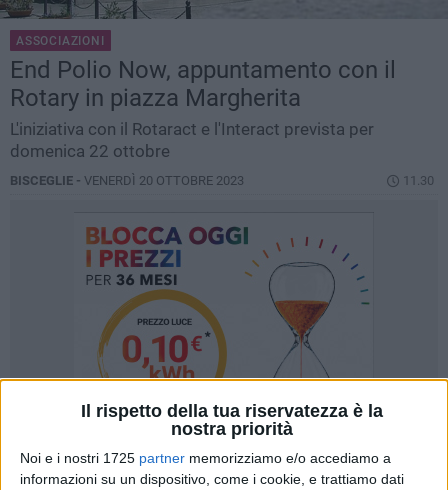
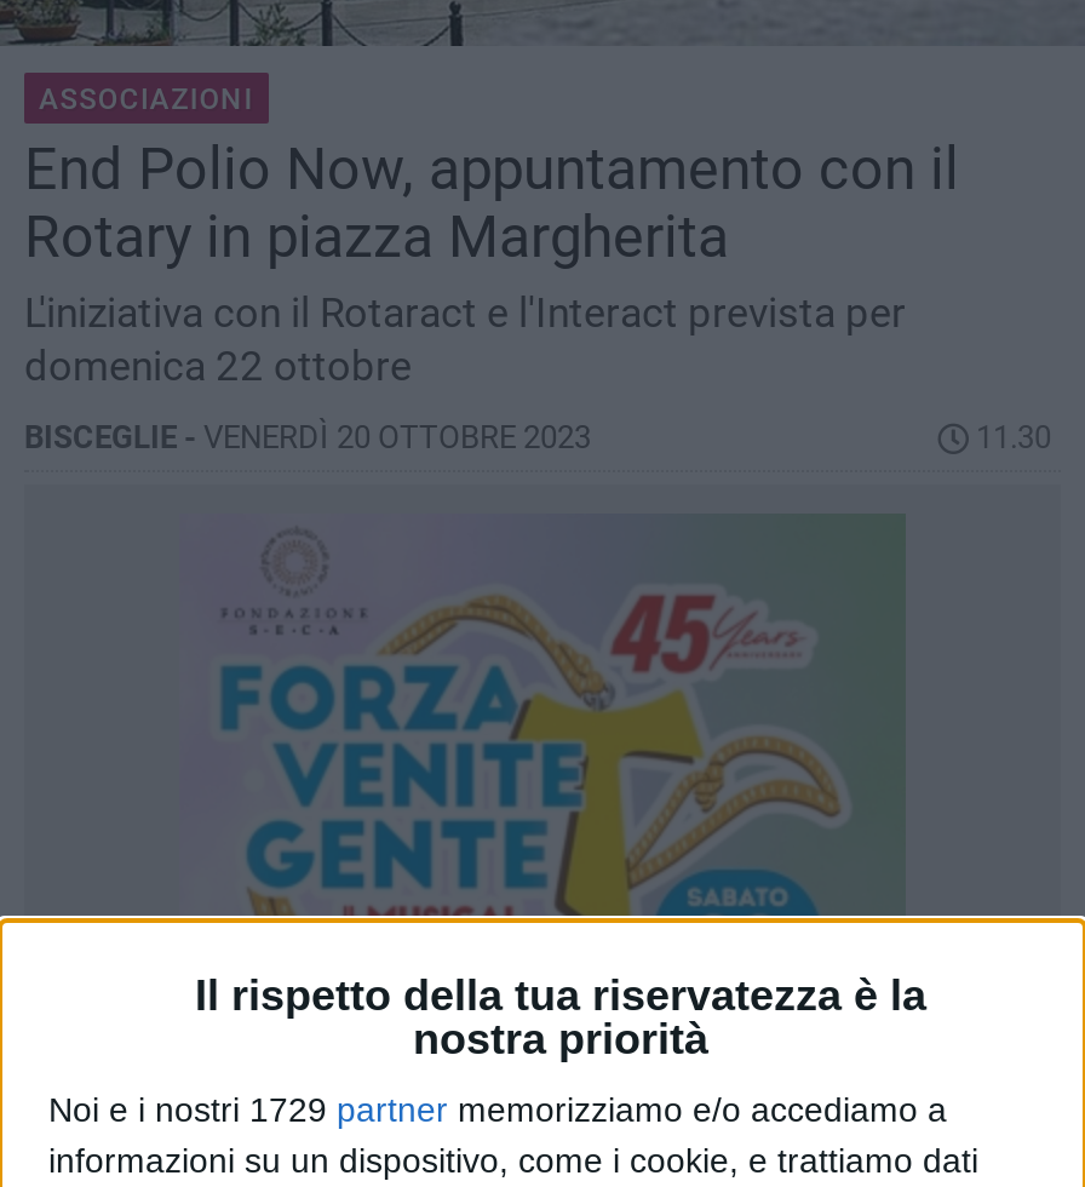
[86,226,345,378] [image] -> [211,552,838,916] [image]
[20,450,391,466] Noi e i nostri 1725 partner memorizziamo e/o accediamo a -> [48,1091,947,1130] Noi e i nostri 1729 partner memorizziamo e/o accediamo a

